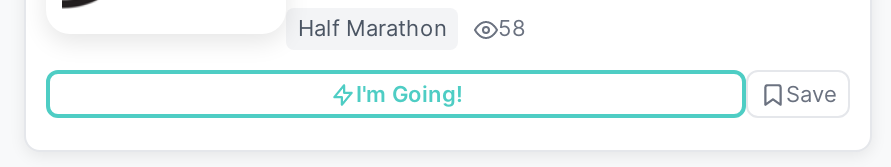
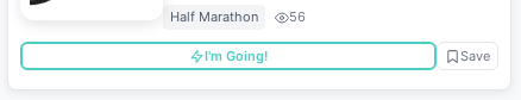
[298,14,526,42] Half Marathon 58 -> [170,8,306,25] Half Marathon 56

